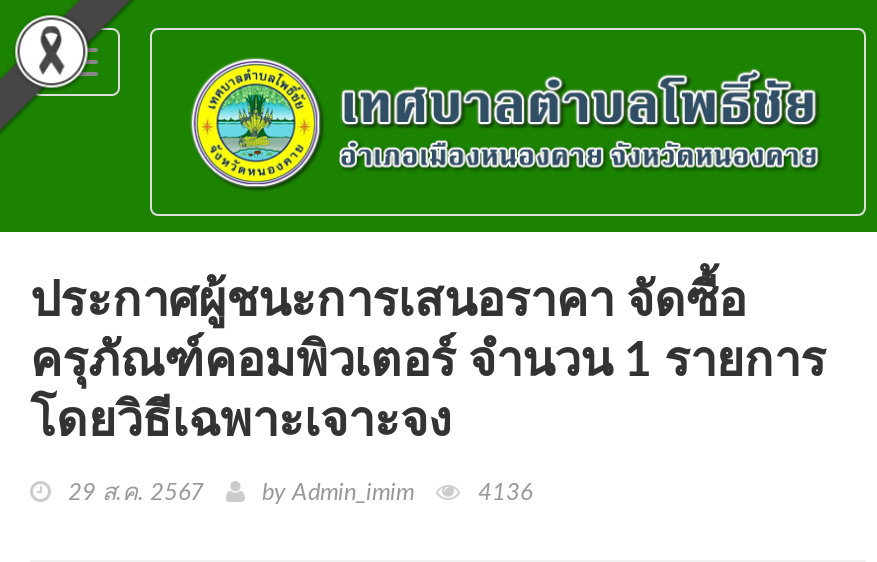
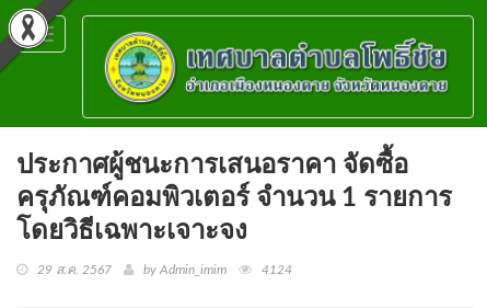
[478,480,532,504] 4136 -> [262,263,292,276] 4124

